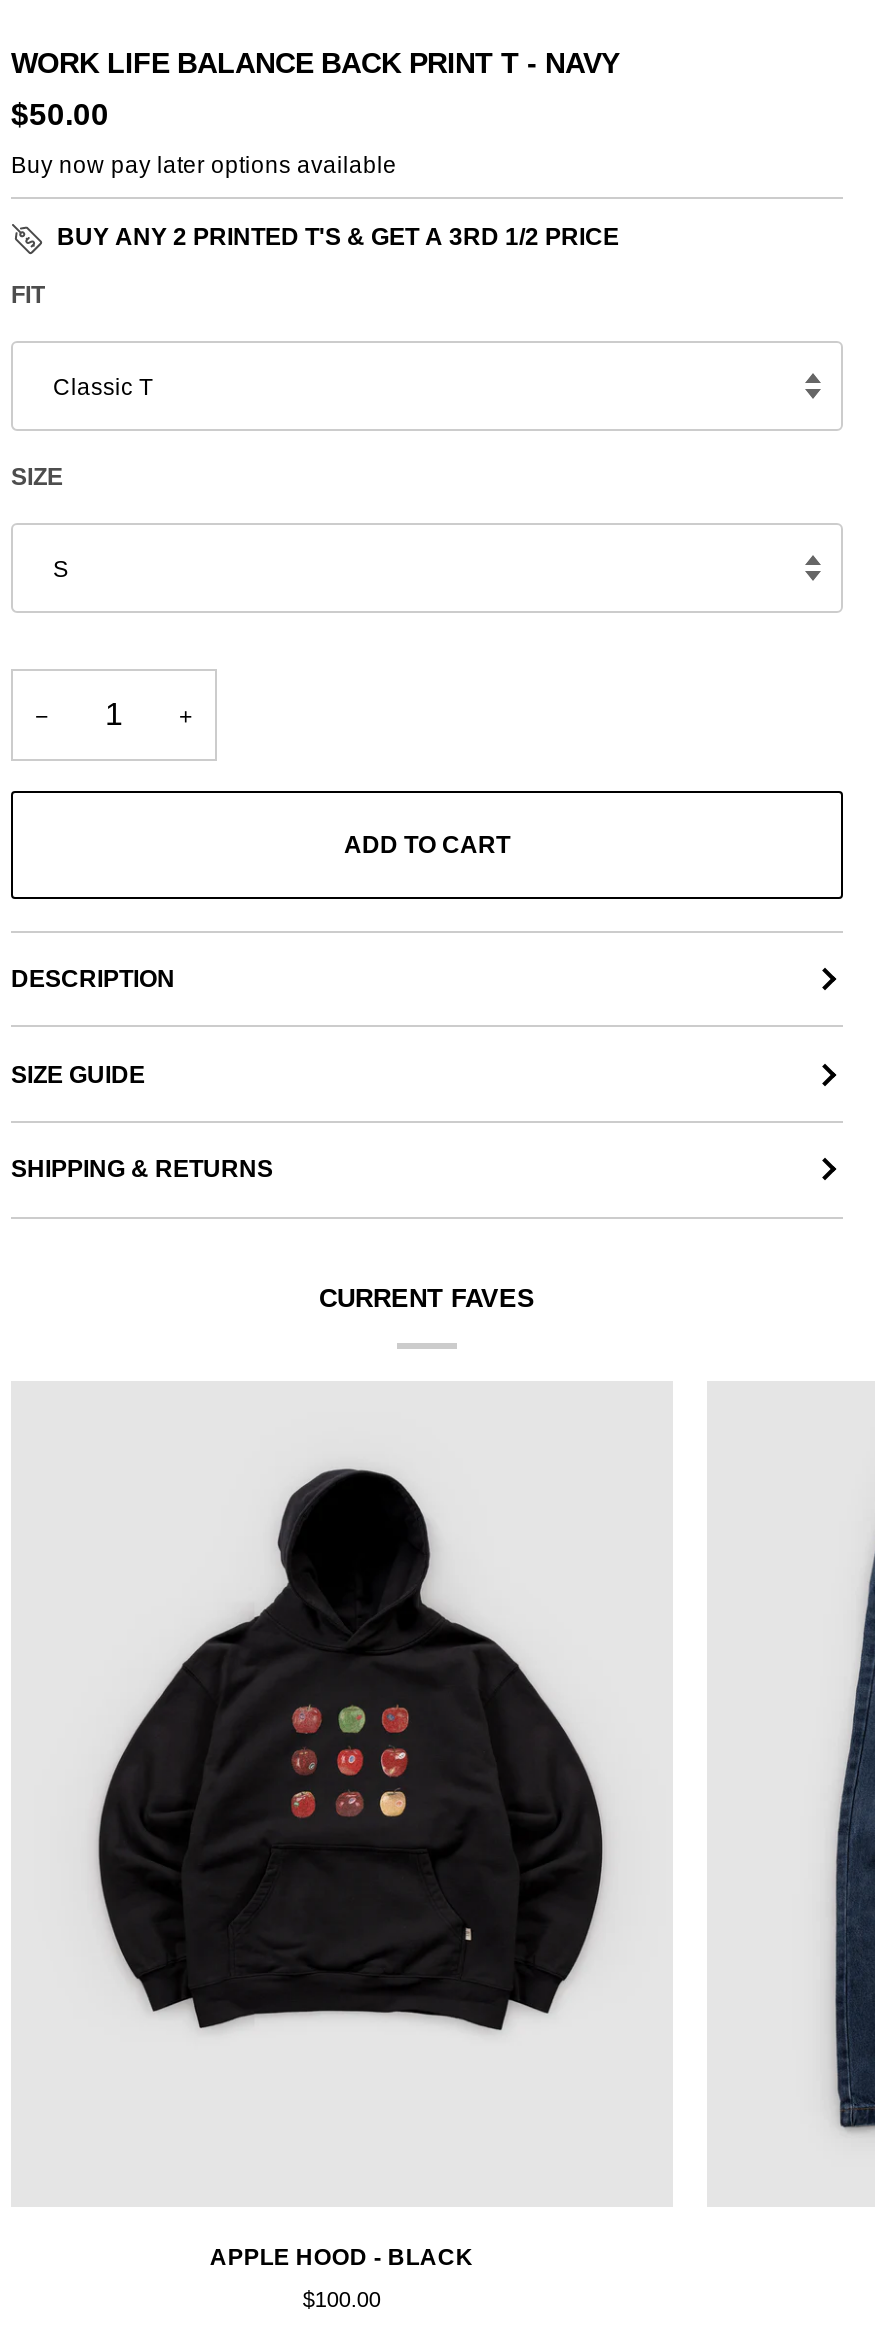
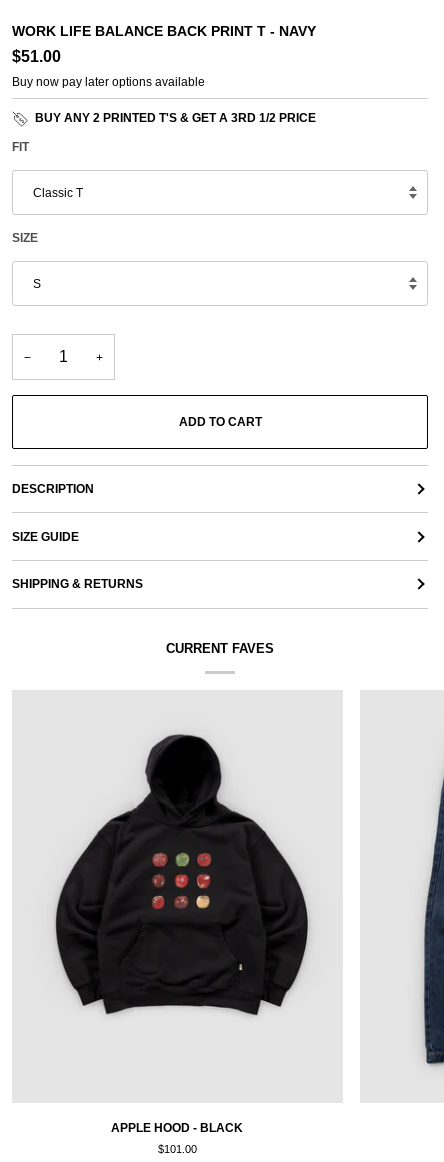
[11,97,109,131] $50.00 -> [12,48,61,65] $51.00
[303,2288,381,2312] $100.00 -> [158,1143,197,1155] $101.00

